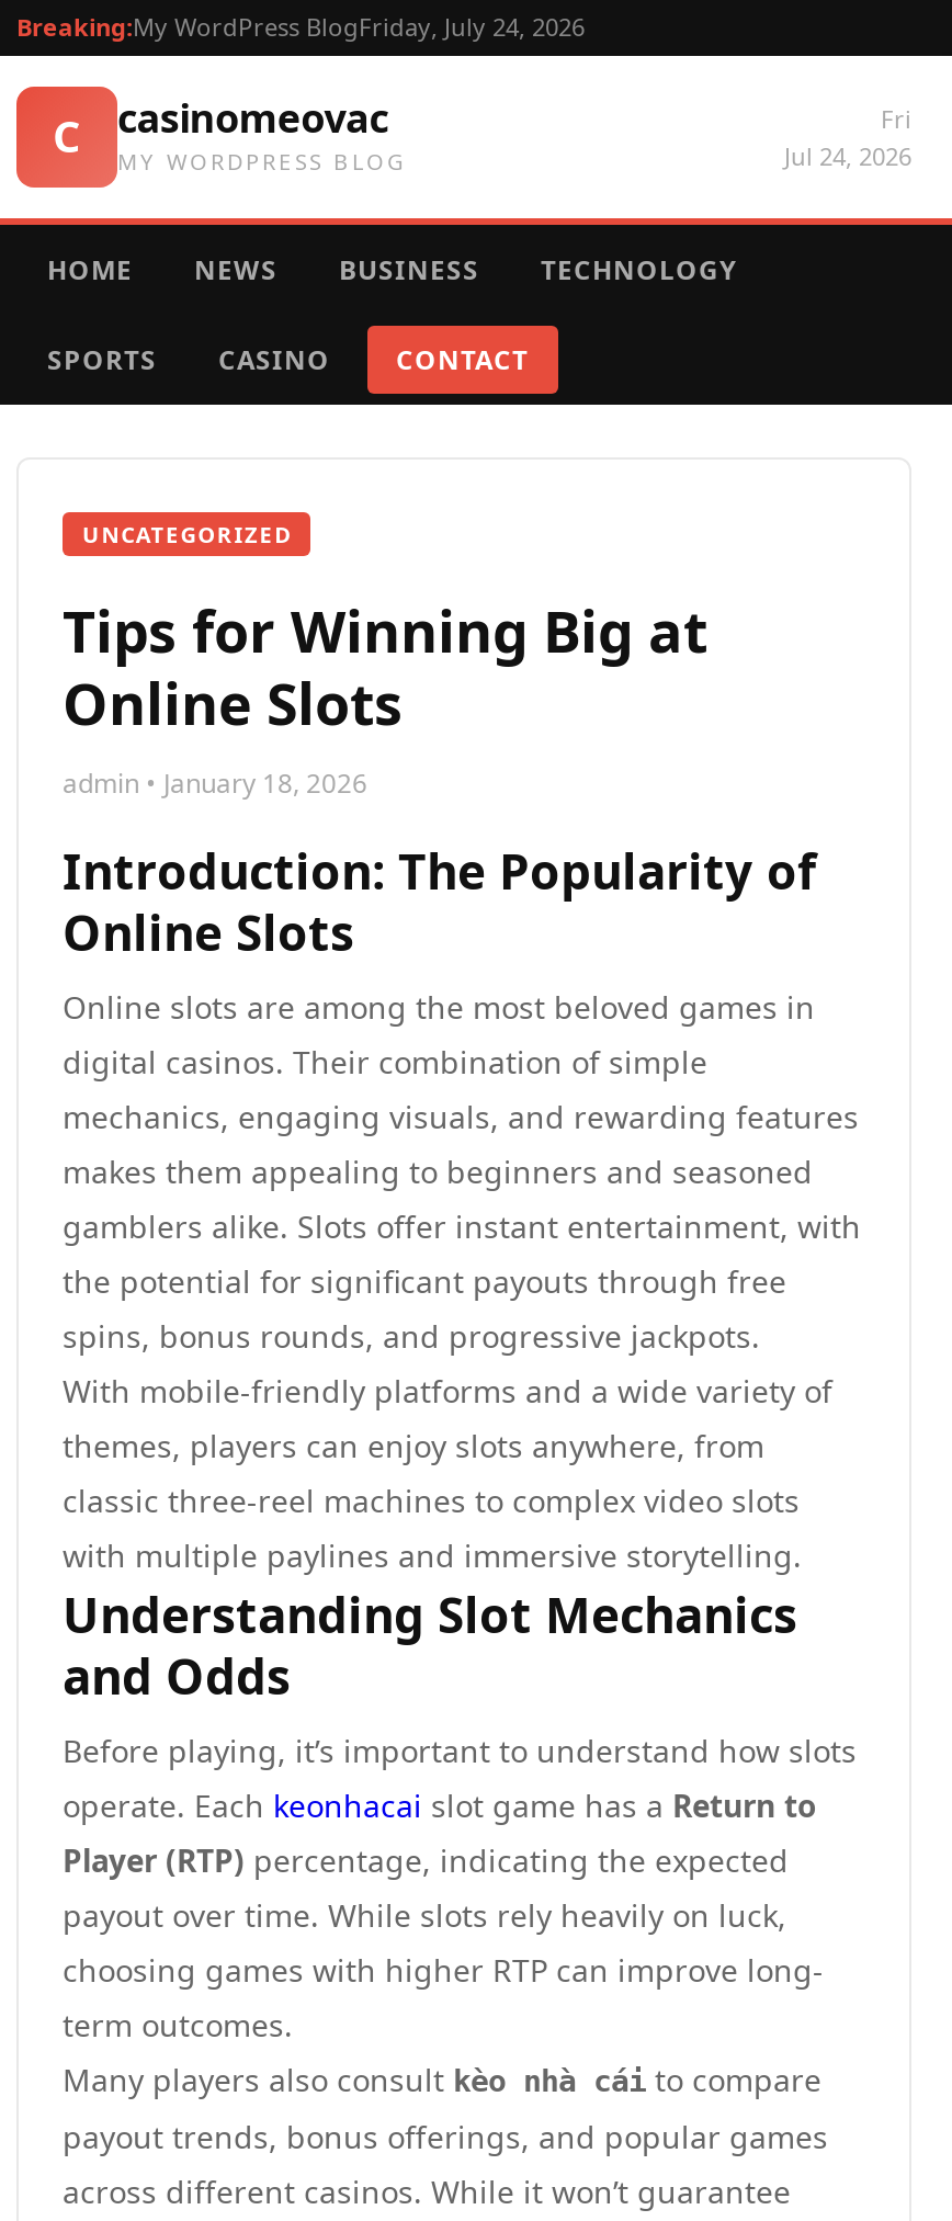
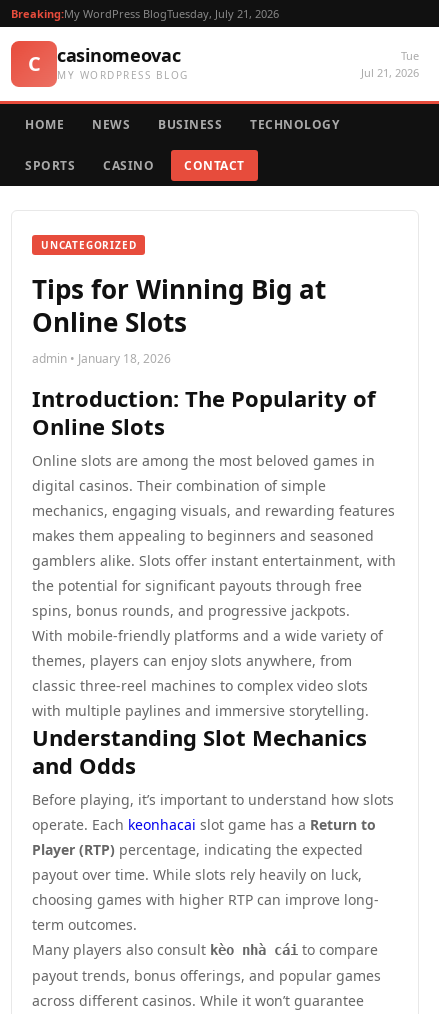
[16,10,585,43] Breaking:My WordPress BlogFriday, July 24, 2026 -> [11,6,279,21] Breaking:My WordPress BlogTuesday, July 21, 2026
[784,102,911,172] Fri | Jul 24, 2026 -> [361,48,419,80] Tue | Jul 21, 2026

